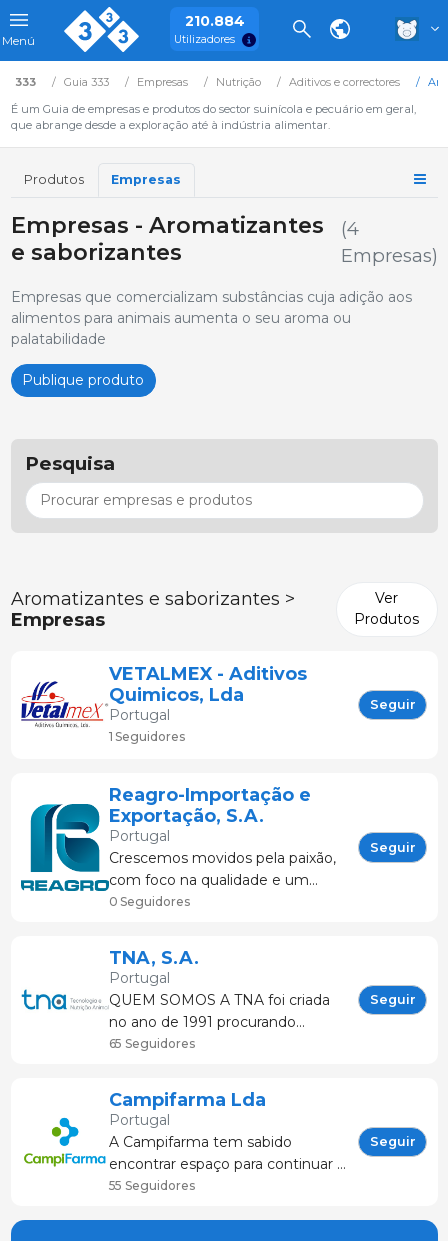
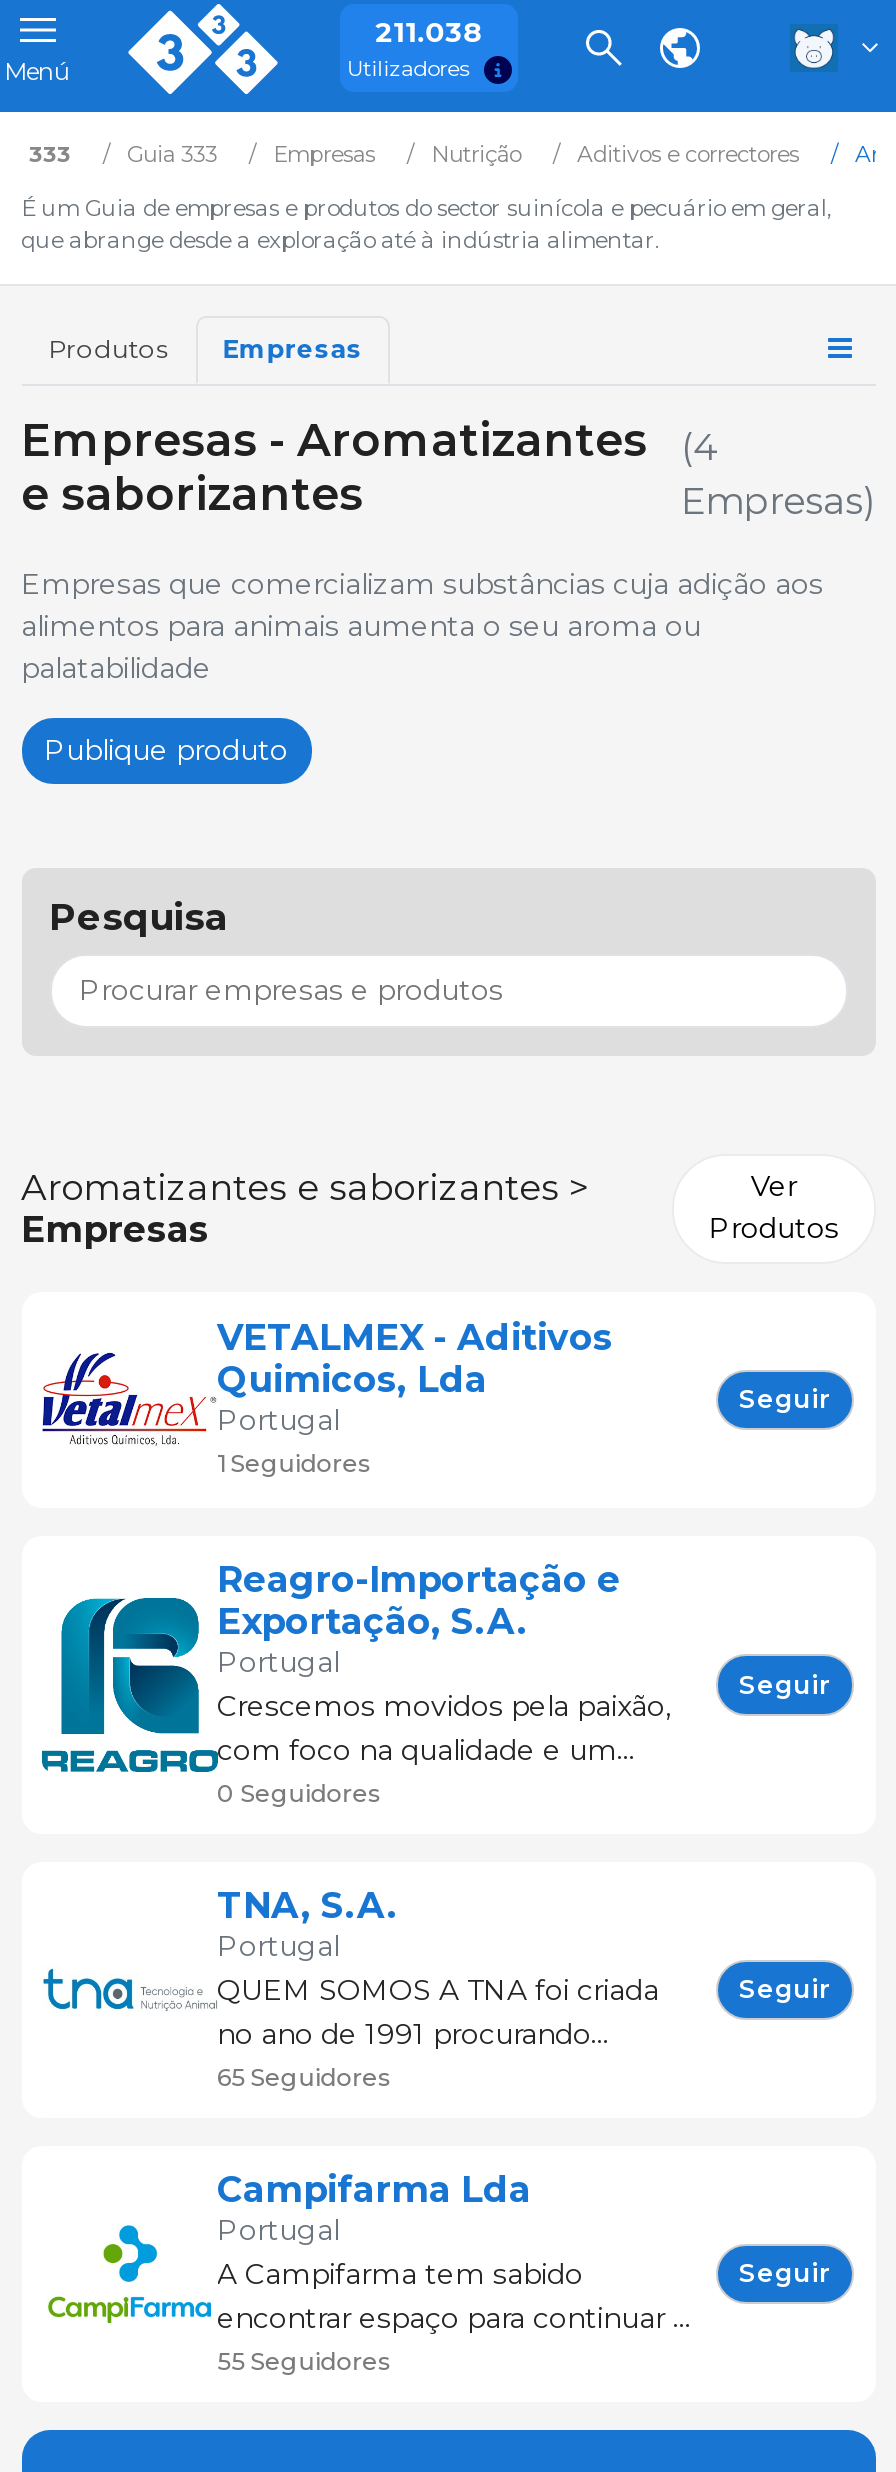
[185,11,245,29] 210.884 -> [375,13,483,49] 211.038

